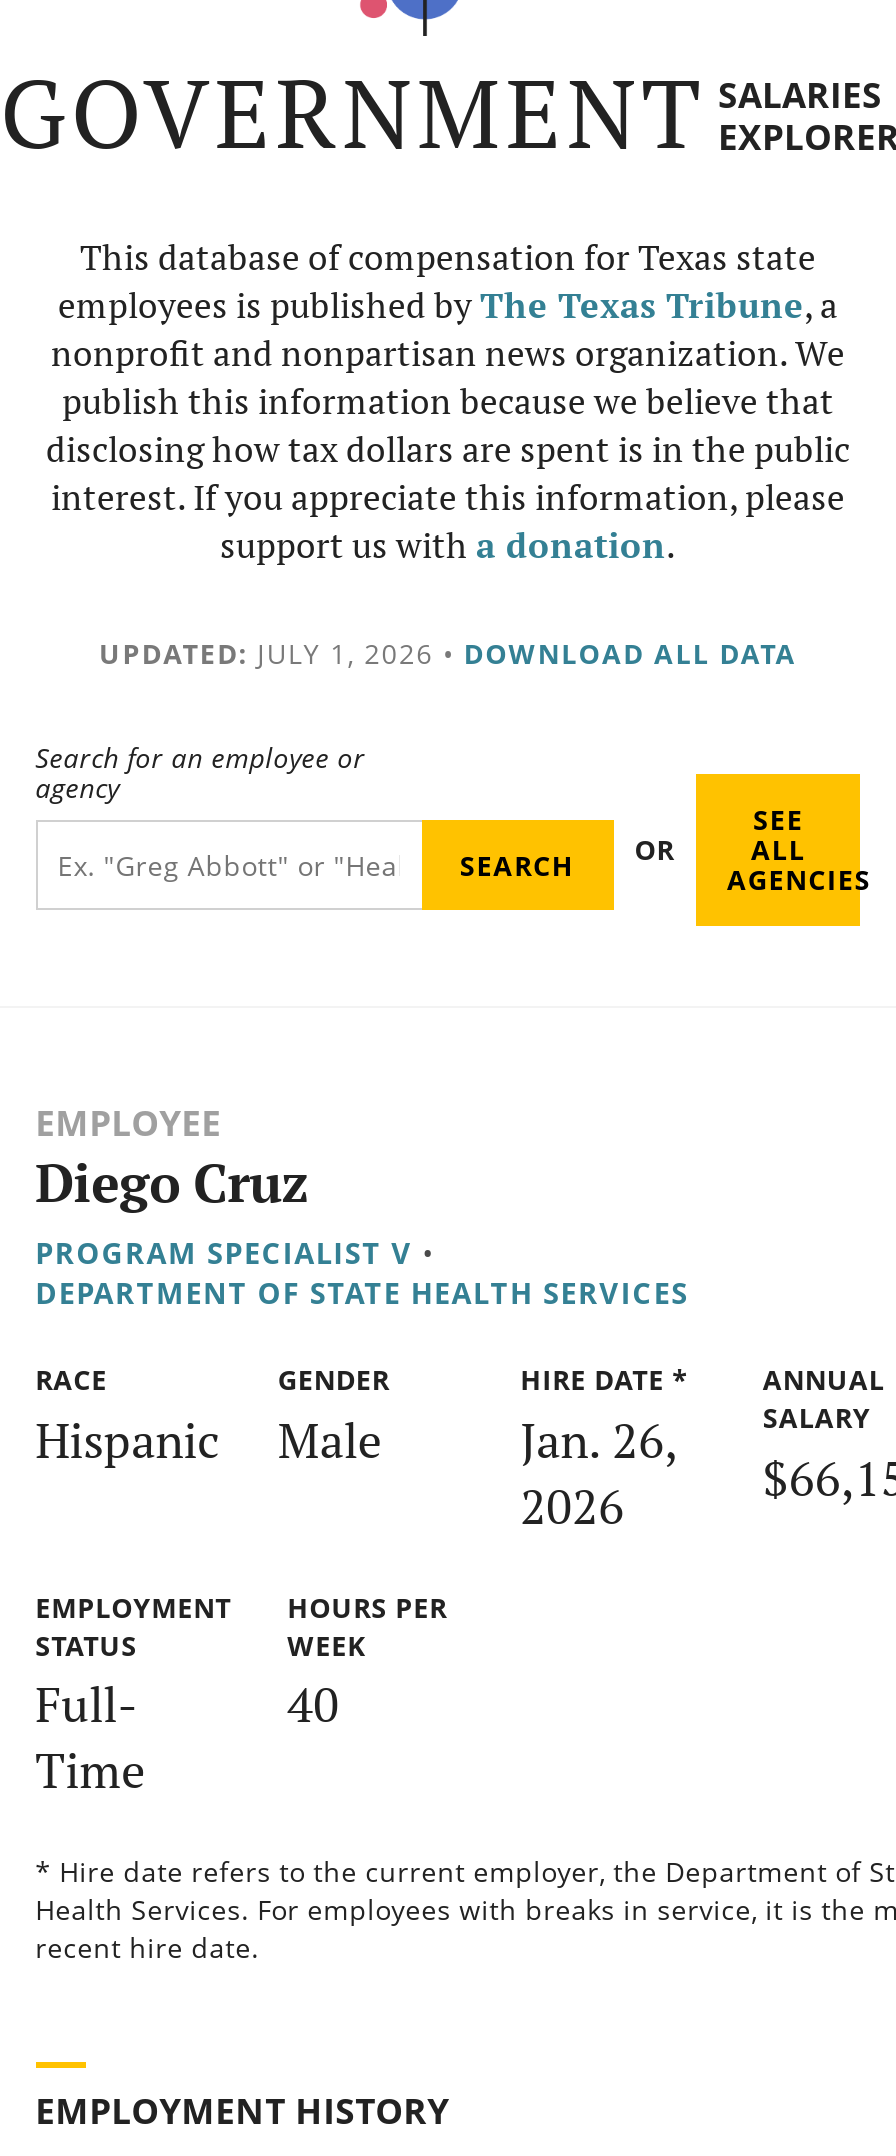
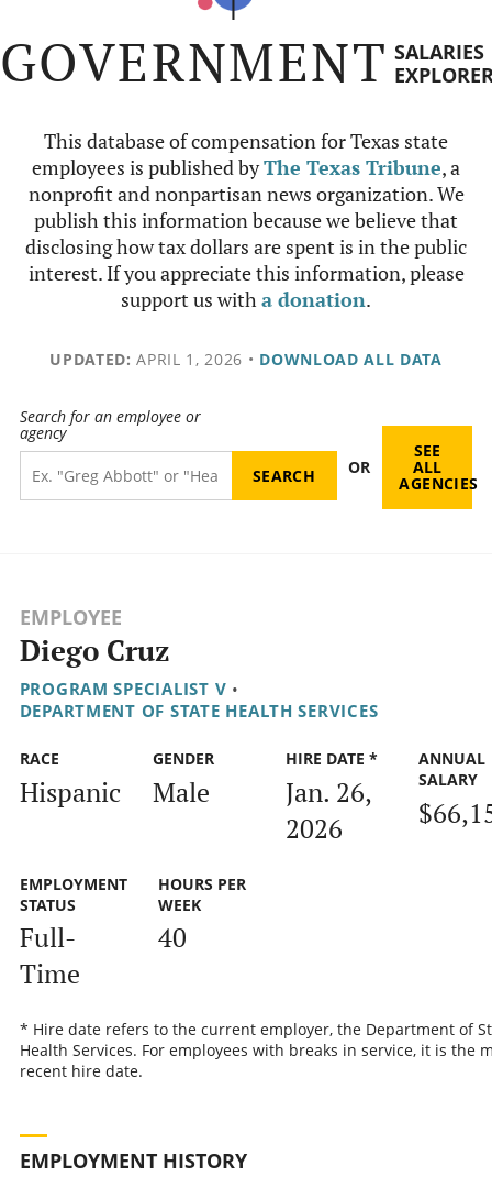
[99,634,797,672] UPDATED: JULY 1, 2026 • DOWNLOAD ALL DATA -> [50,349,442,370] UPDATED: APRIL 1, 2026 • DOWNLOAD ALL DATA

